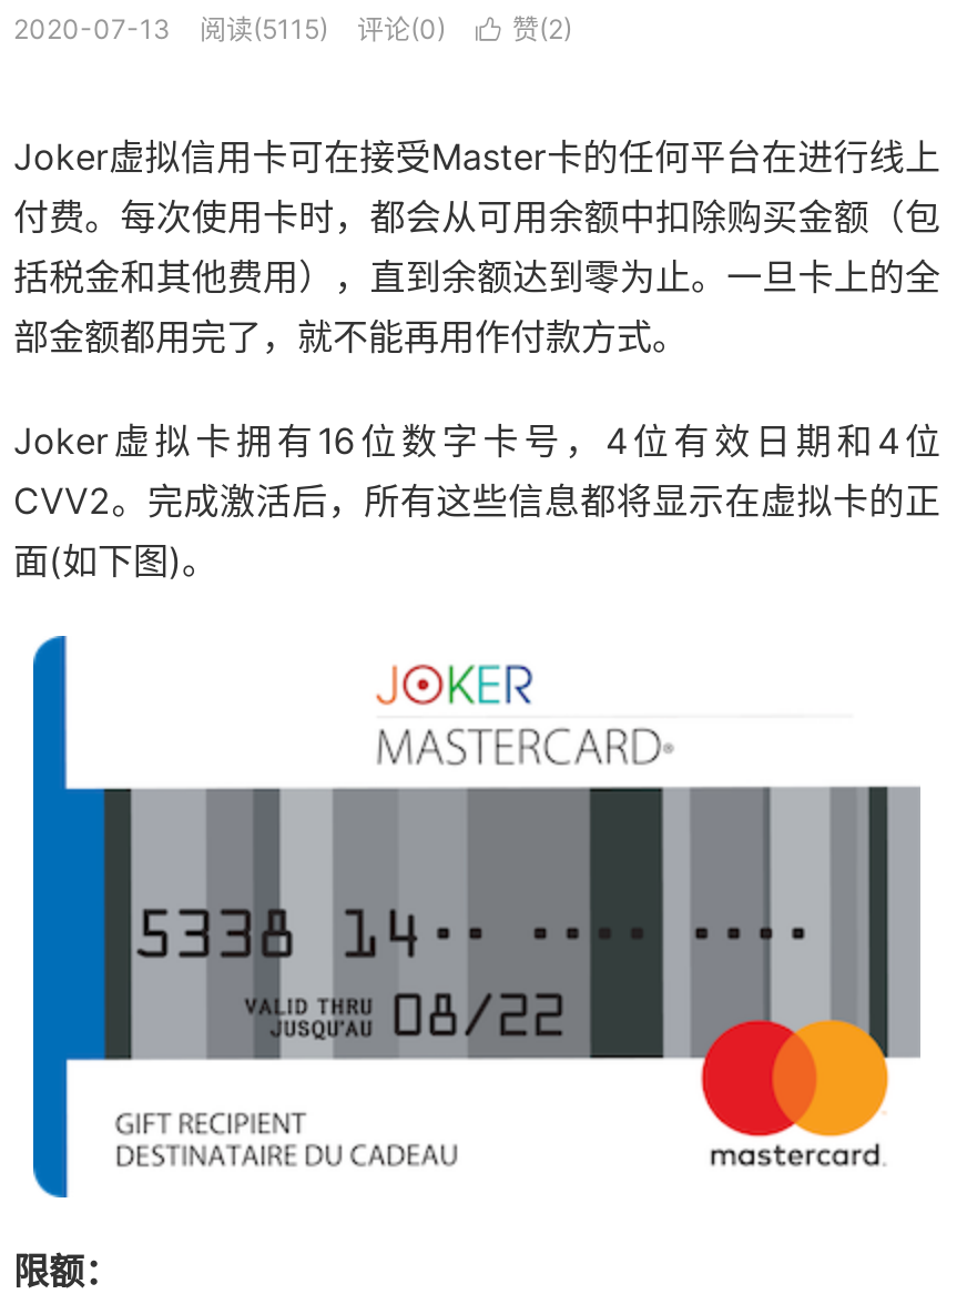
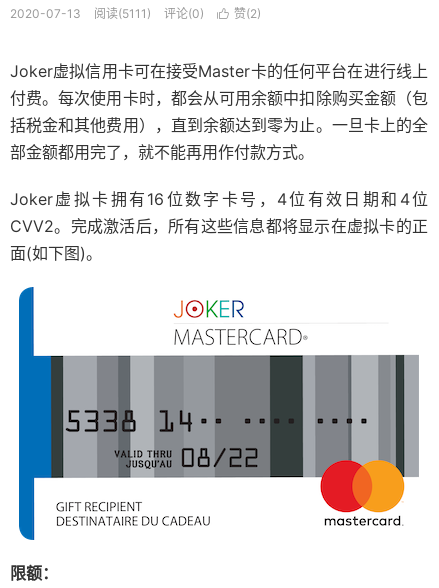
[200,12,328,46] 阅读(5115) -> [94,6,151,21] 阅读(5111)

